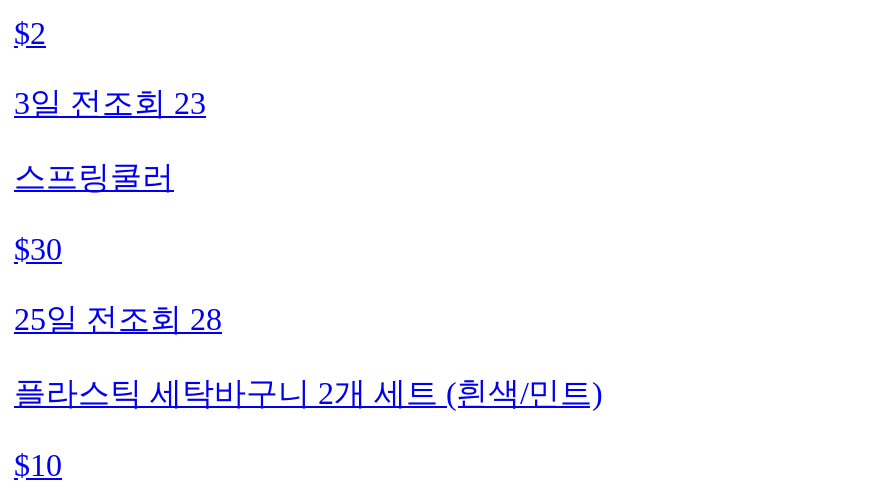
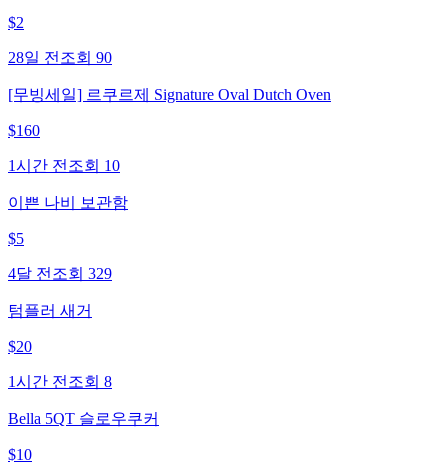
[14,85,602,409] 3일 전 조회 23 | 스프링쿨러 | $30 | 25일 전 조회 28 | 플라스틱 세탁바구니 2개 세트 (흰색/민트) -> [8,49,331,427] 28일 전 조회 90 | [무빙세일] 르쿠르제 Signature Oval Dutch Oven | $160 | 1시간 전 조회 10 | 이쁜 나비 보관함 | $5 | 4달 전 조회 329 | 텀플러 새거 | $20 | 1시간 전 조회 8 | Bella 5QT 슬로우쿠커

